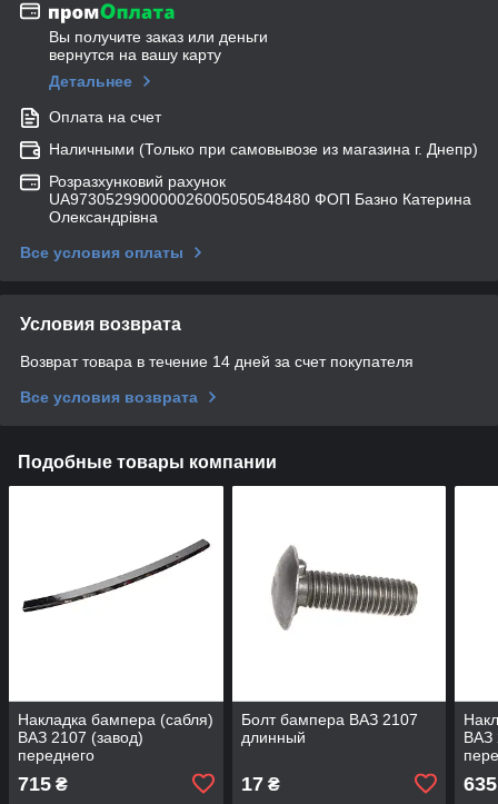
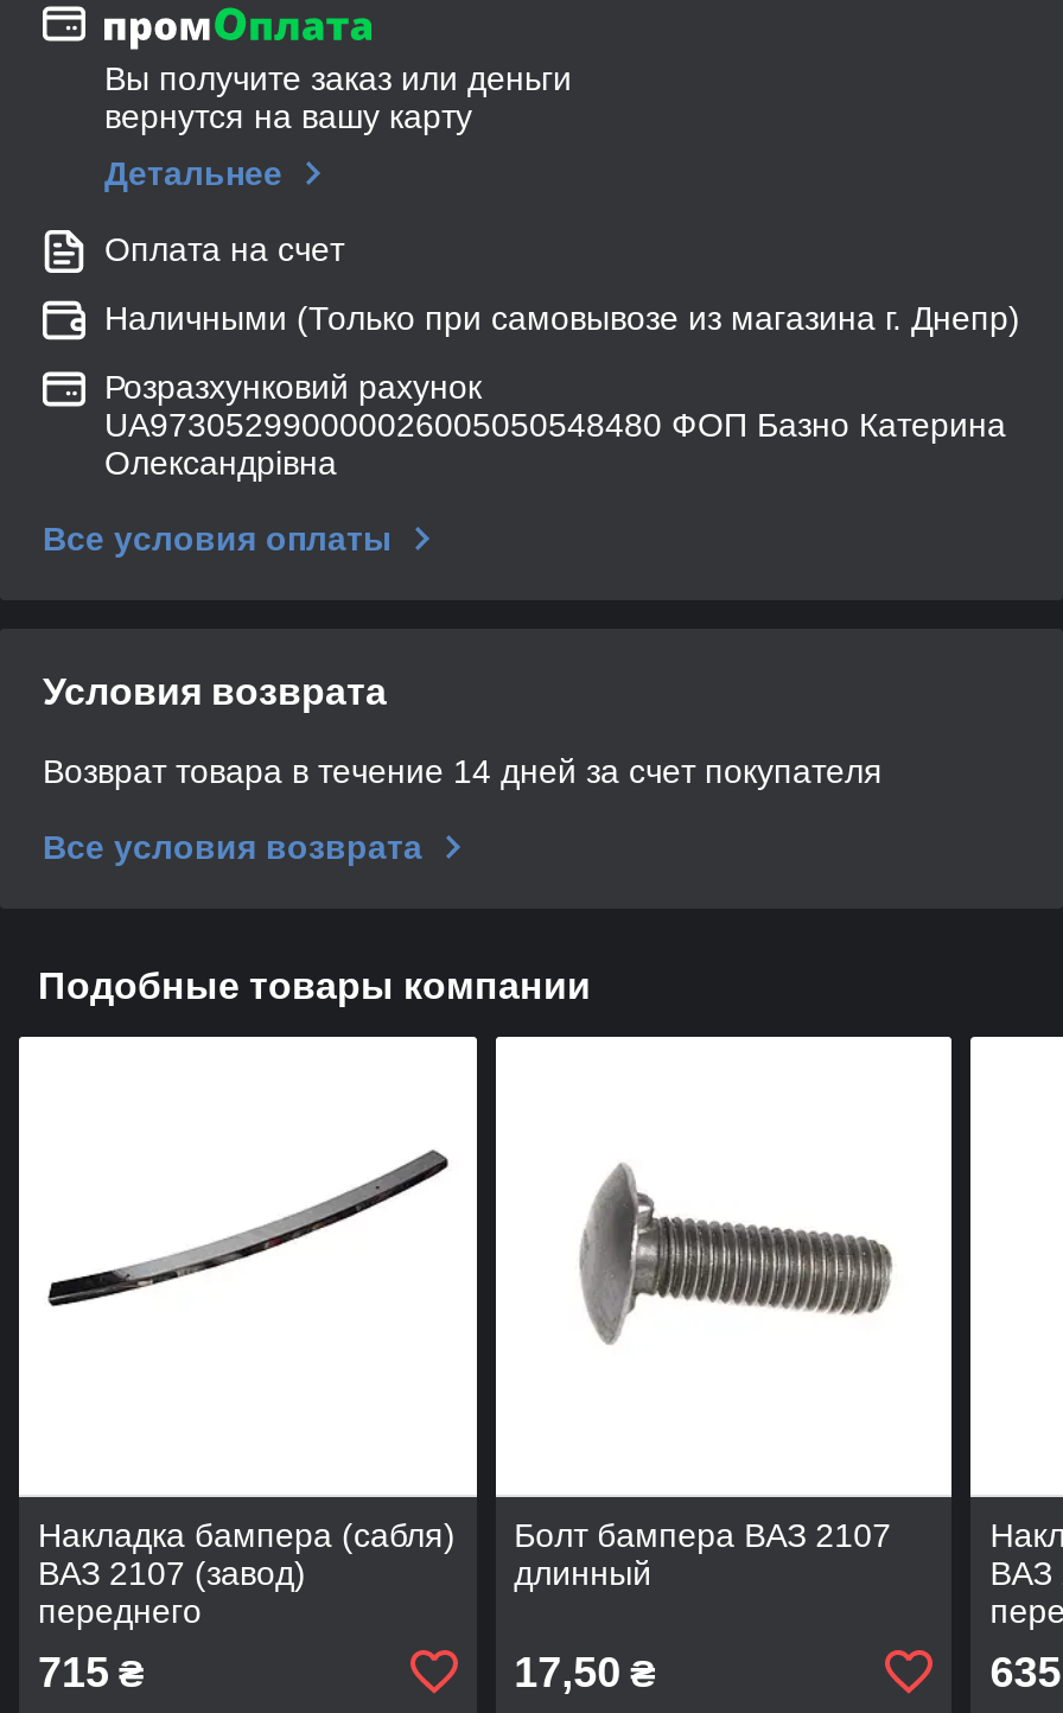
[241,773,280,795] 17 ₴ -> [514,1648,656,1696] 17,50 ₴

